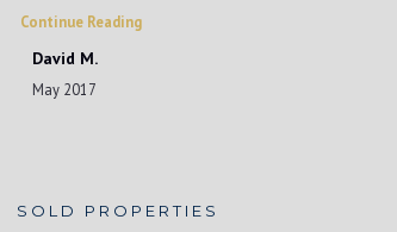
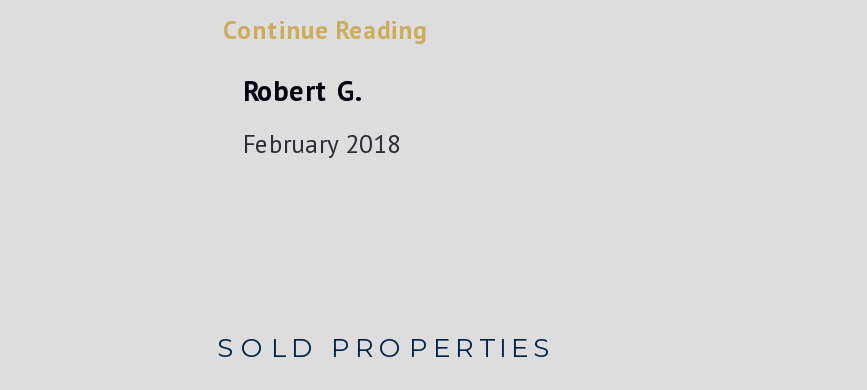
[32,47,98,69] David M. -> [243,72,361,108] Robert G.
[32,79,97,98] May 2017 -> [243,126,401,158] February 2018

